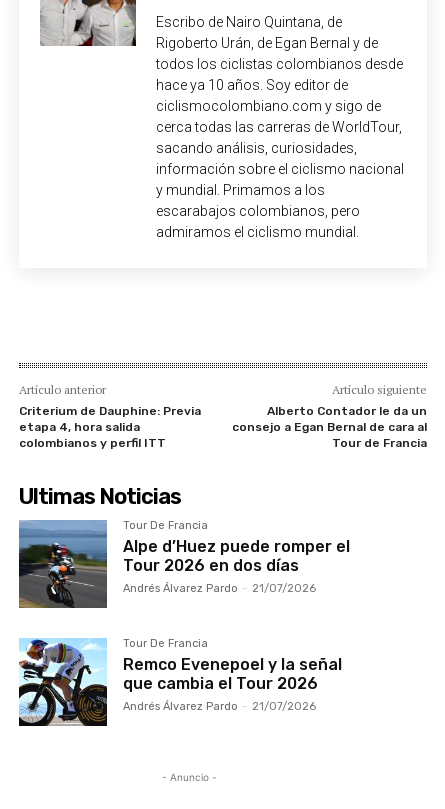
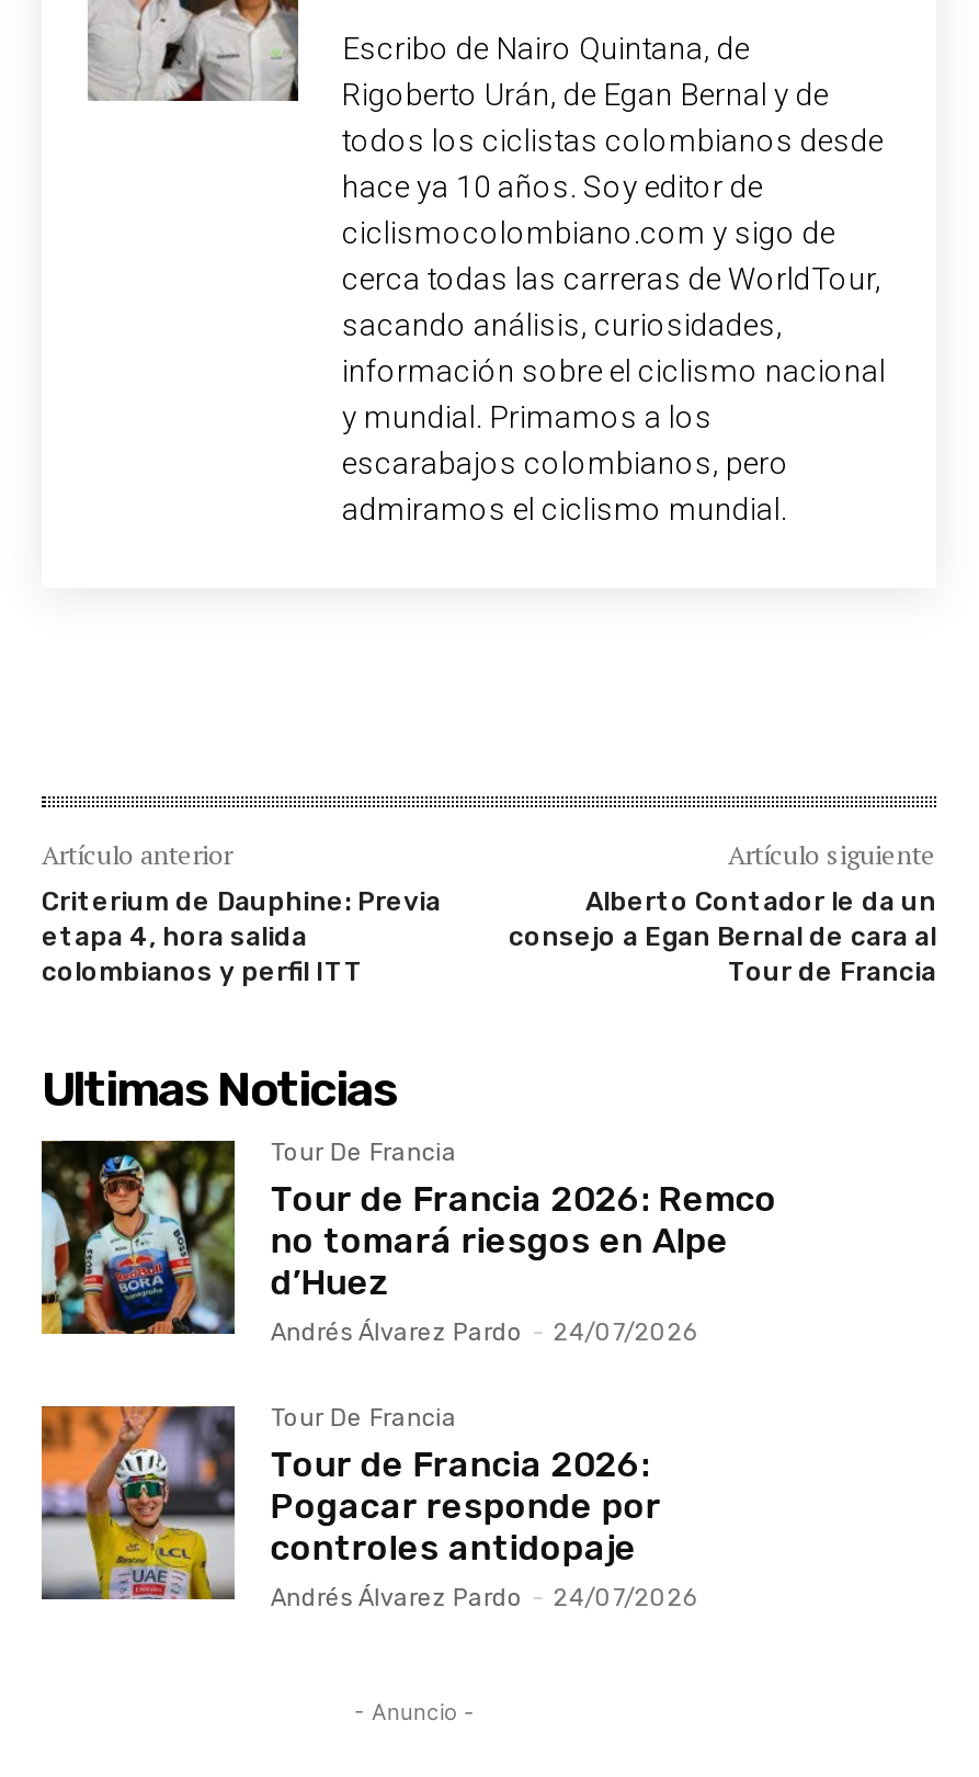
[18,519,350,609] [image] | Alpe d’Huez puede romper el | Tour 2026 en dos días | Andrés Álvarez Pardo - 21/07/2026 -> [39,1139,777,1346] [image] | Tour de Francia 2026: Remco | no tomará riesgos en Alpe | d’Huez | Andrés Álvarez Pardo - 24/07/2026
[18,638,342,727] [image] | Remco Evenepoel y la señal | que cambia el Tour 2026 | Andrés Álvarez Pardo - 21/07/2026 -> [39,1404,698,1612] [image] | Tour de Francia 2026: | Pogacar responde por | controles antidopaje | Andrés Álvarez Pardo - 24/07/2026

